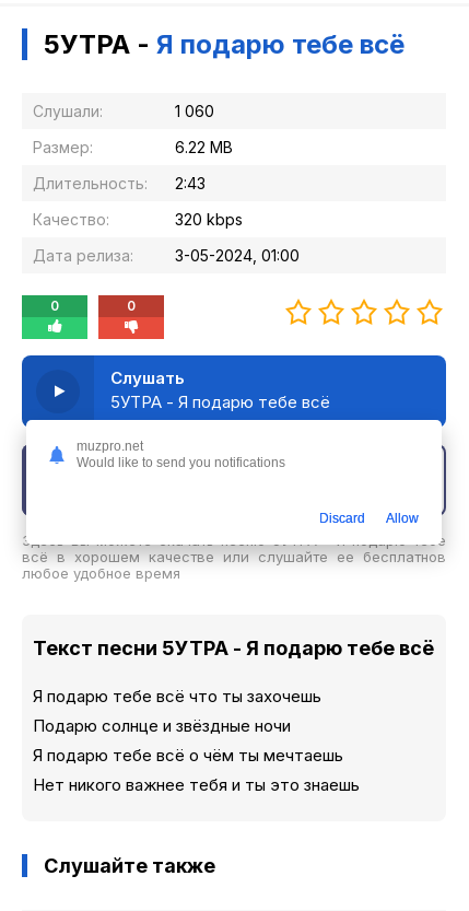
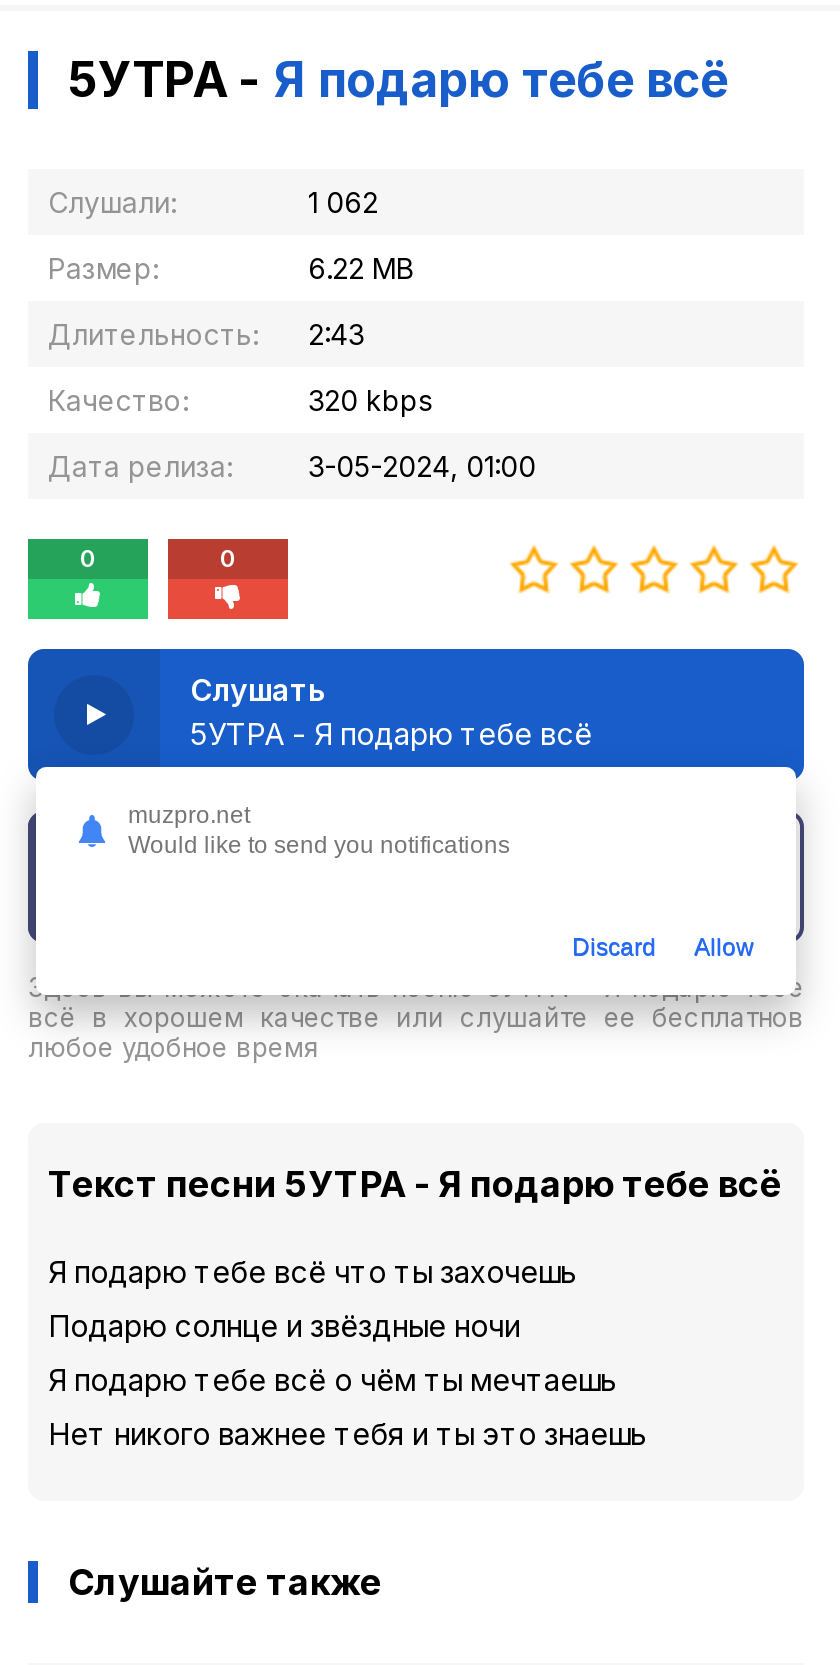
[175,102,214,120] 1 060 -> [308,185,378,219] 1 062

